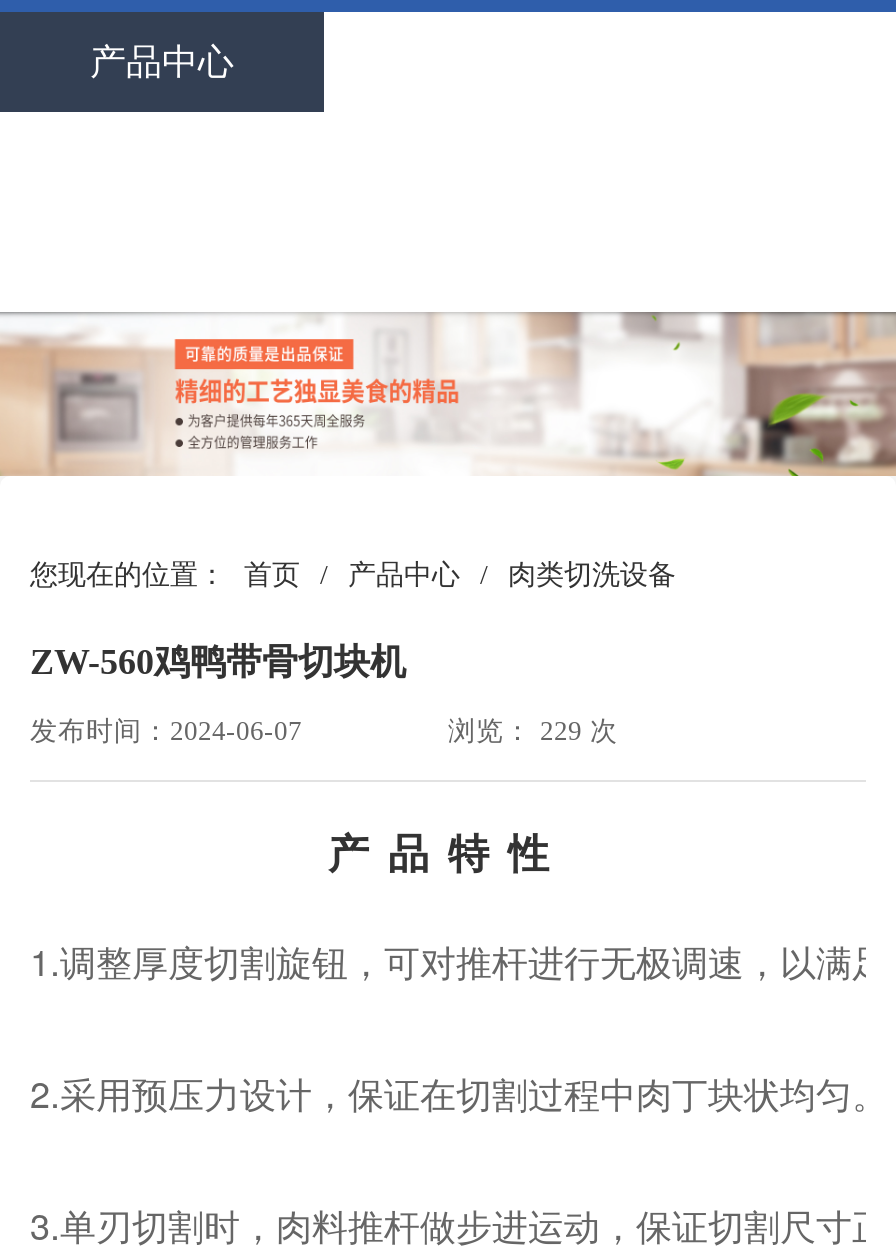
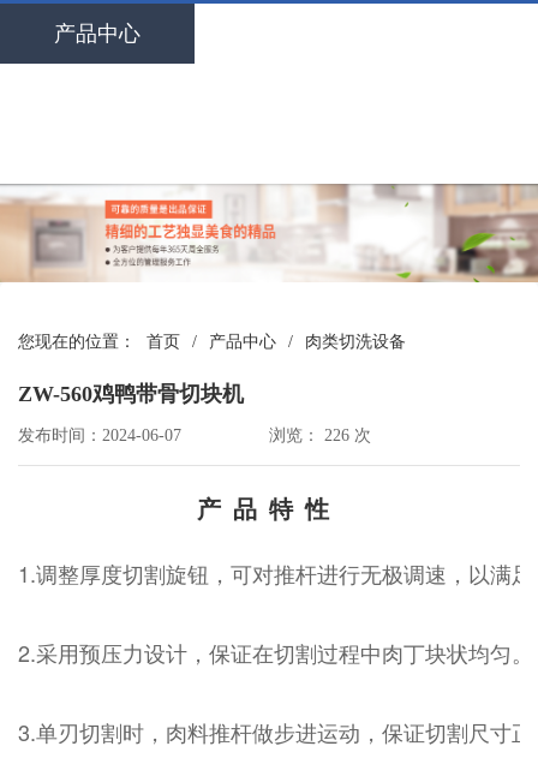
[448,716,618,746] 浏览：229次 -> [269,427,371,445] 浏览：226次

